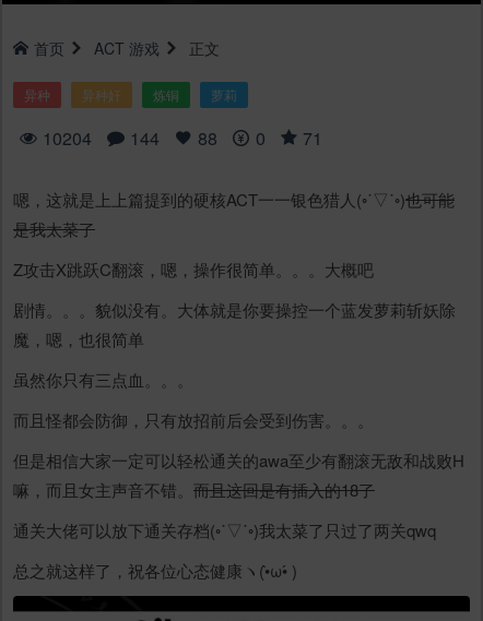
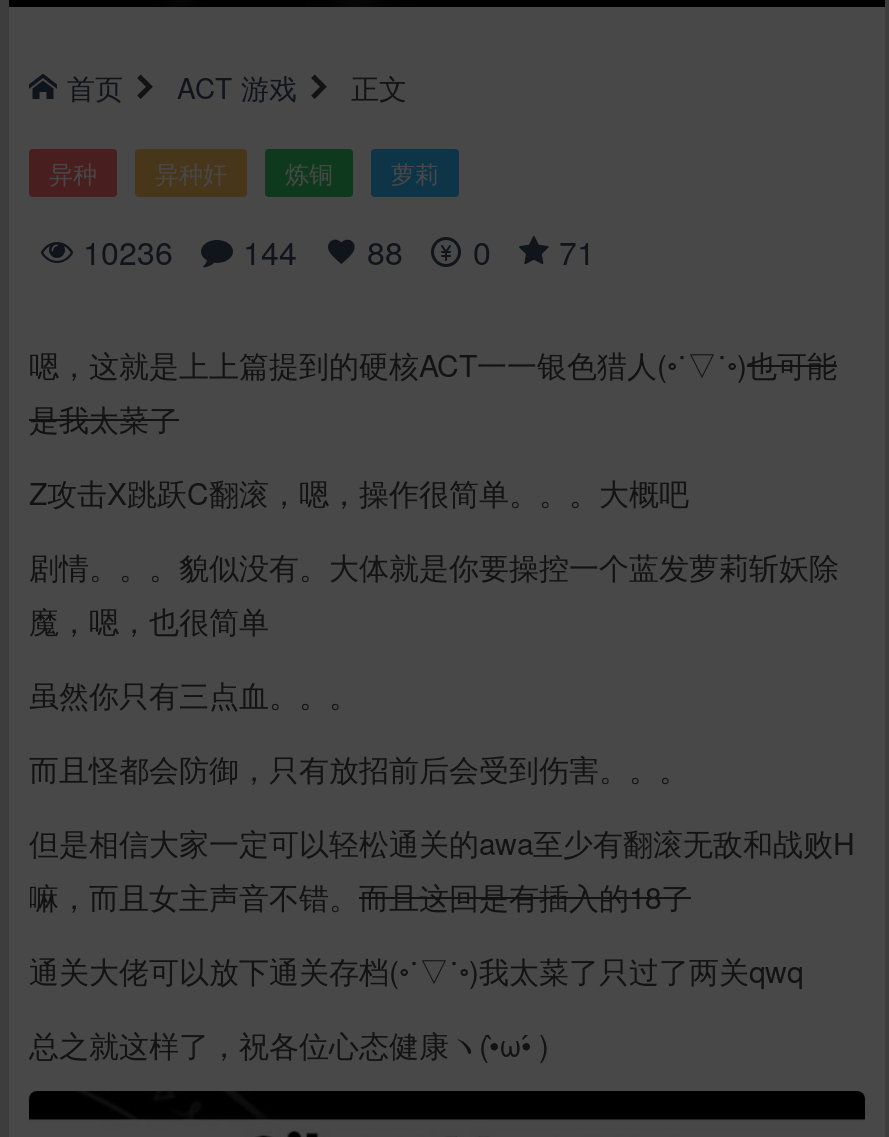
[43,126,322,151] 10204 144 88 0 71 -> [83,230,595,276] 10236 144 88 0 71

